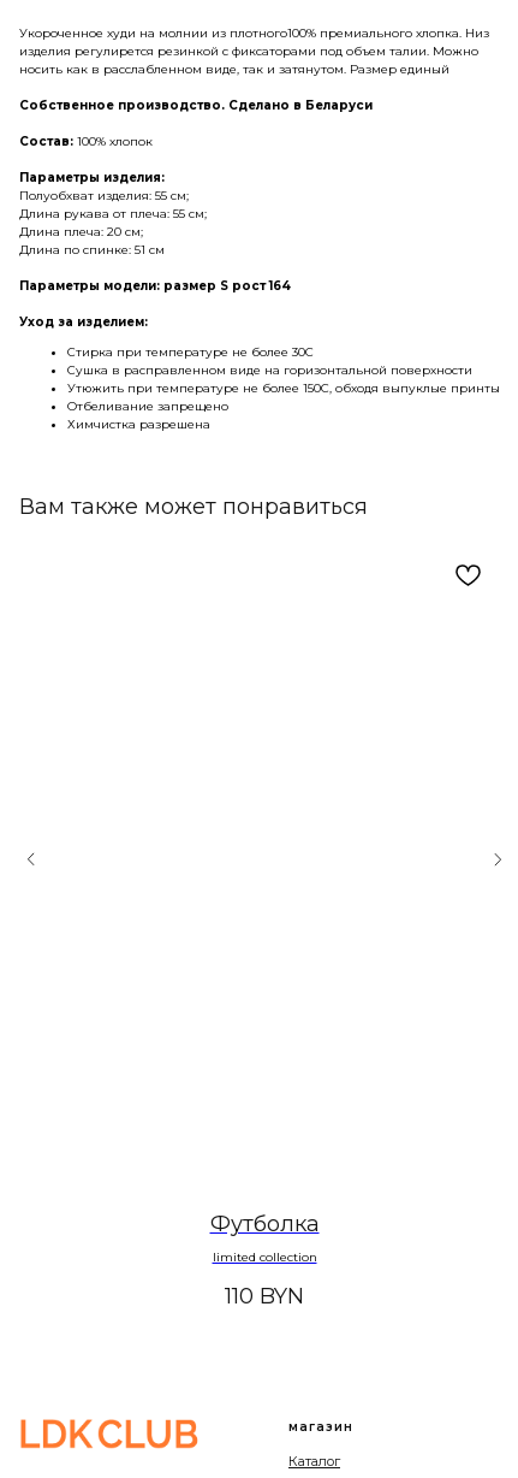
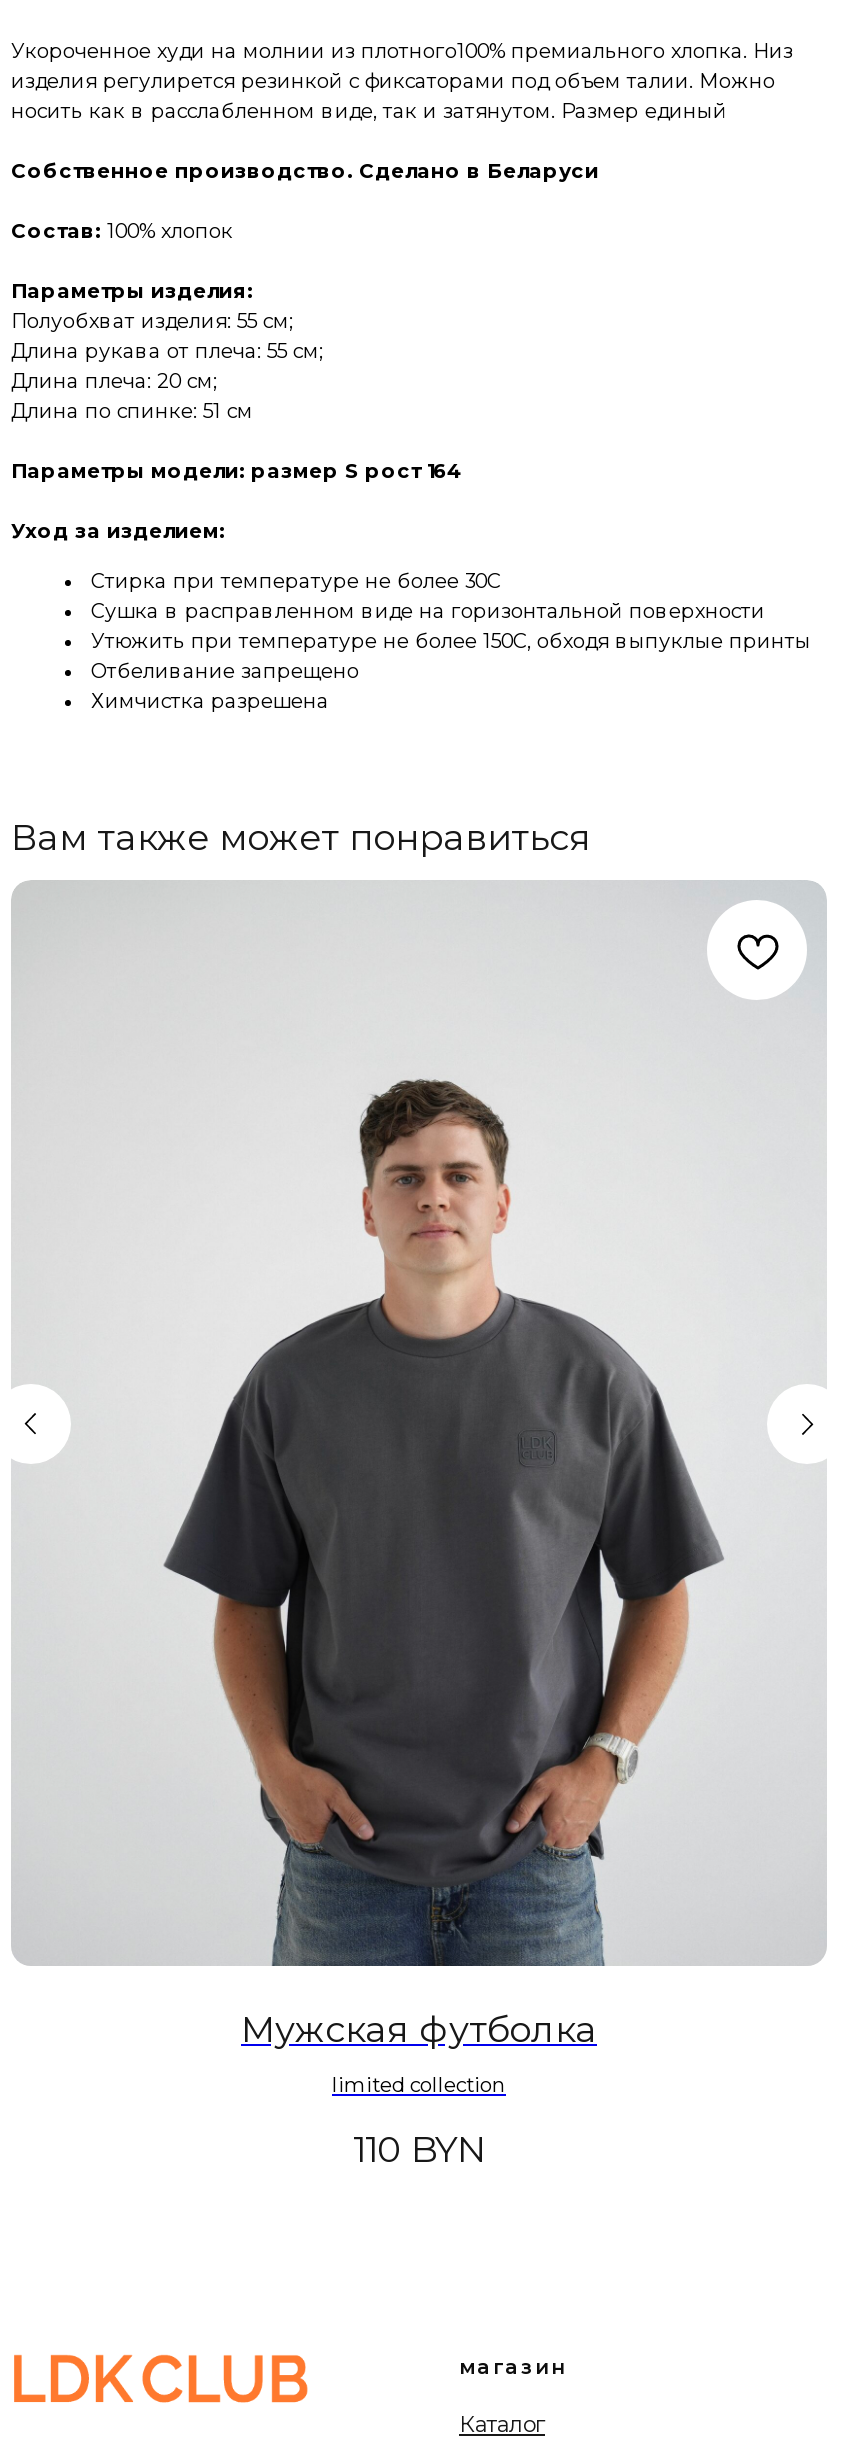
none -> [11,880,827,1968] [image]
[210,1211,319,1237] Футболка -> [241,2008,597,2052] Мужская футболка

